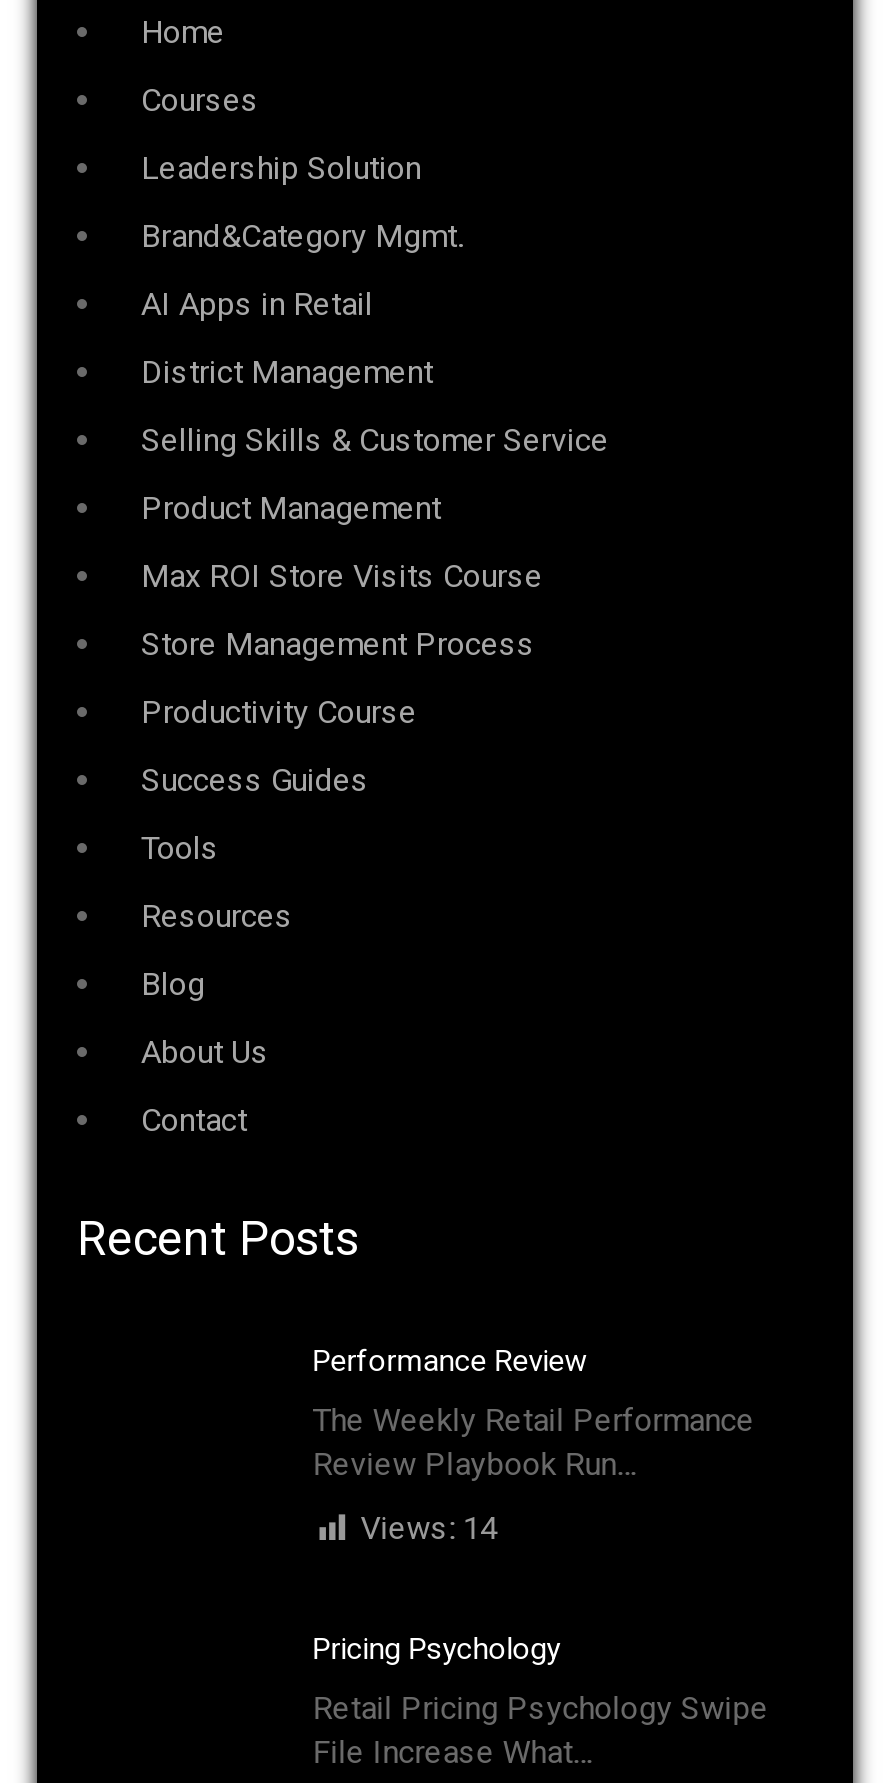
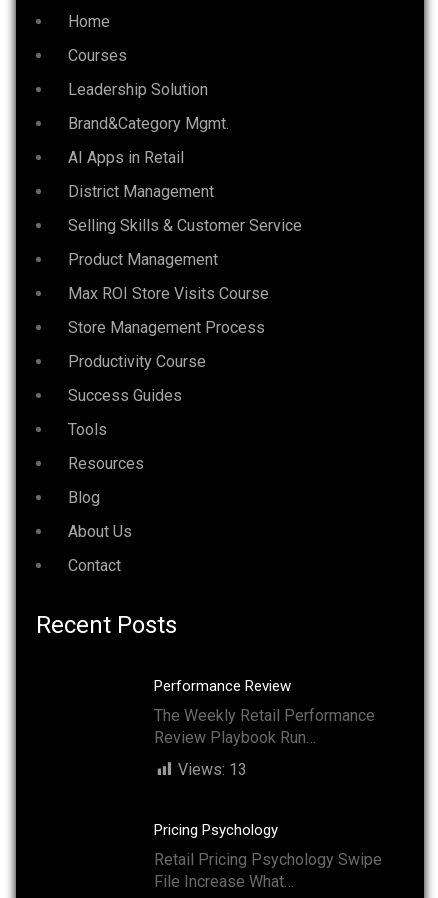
[361,1509,499,1547] Views: 14 -> [178,760,247,779] Views: 13

